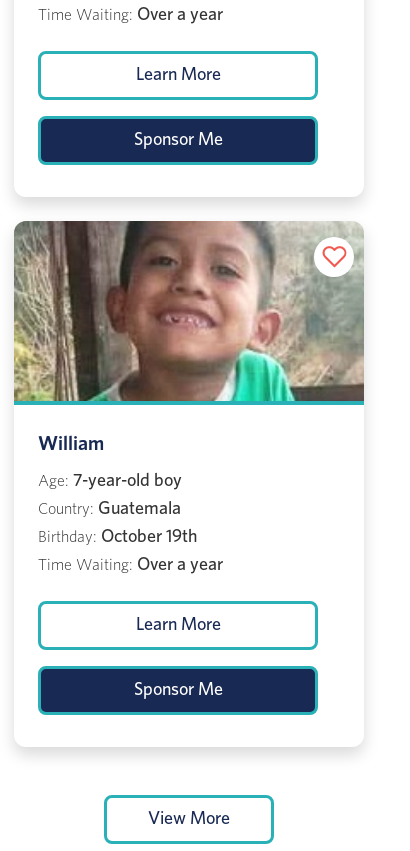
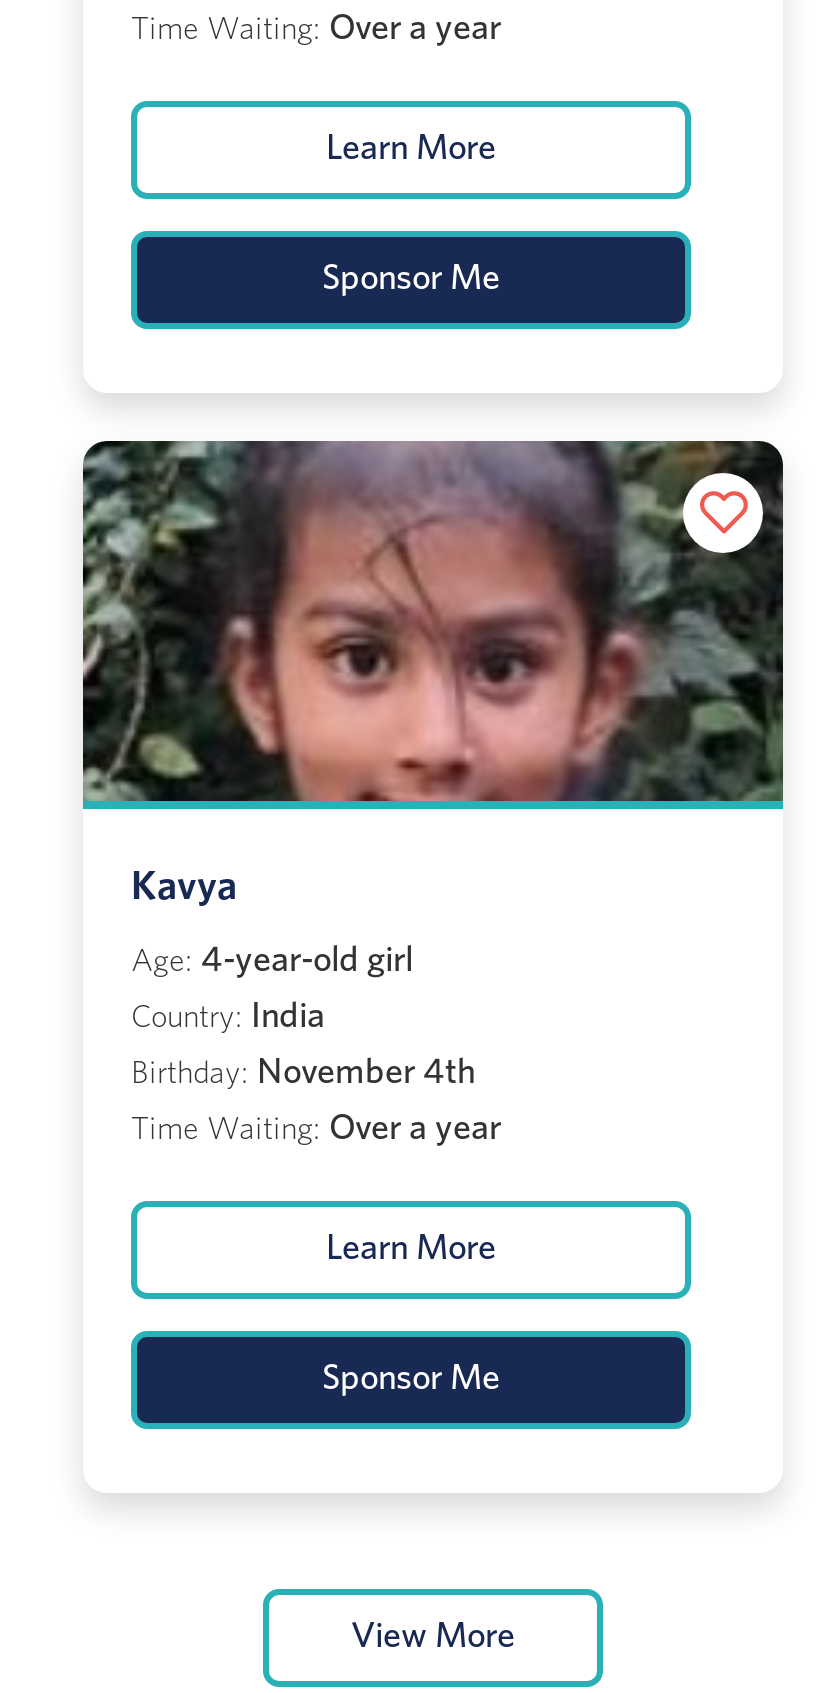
[13,220,364,454] [image] | William -> [81,439,785,906] [image] | Kavya
[38,472,182,490] Age: 7-year-old boy -> [131,942,413,978] Age: 4-year-old girl
[38,500,181,518] Country: Guatemala -> [131,998,325,1034] Country: India
[38,528,197,546] Birthday: October 19th -> [131,1054,475,1090] Birthday: November 4th

